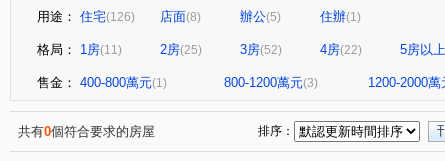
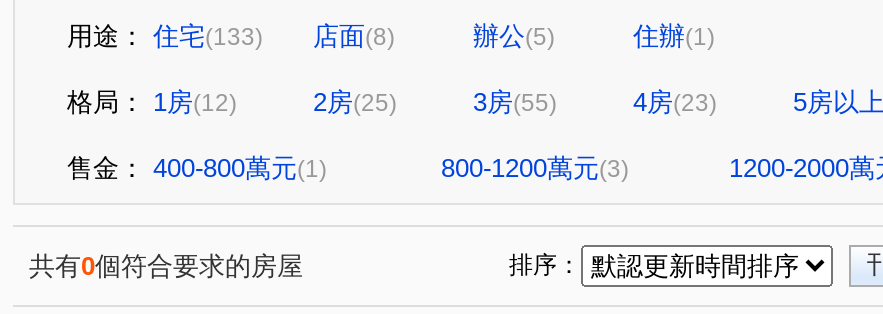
[37,9,201,24] 用途： 住宅(126) 店面(8) -> [67,21,395,51] 用途： 住宅(133) 店面(8)
[37,42,122,57] 格局： 1房(11) -> [67,87,237,117] 格局： 1房(12)
[240,42,282,57] 3房(52) -> [473,87,557,117] 3房(55)
[320,42,362,57] 4房(22) -> [633,87,717,117] 4房(23)

